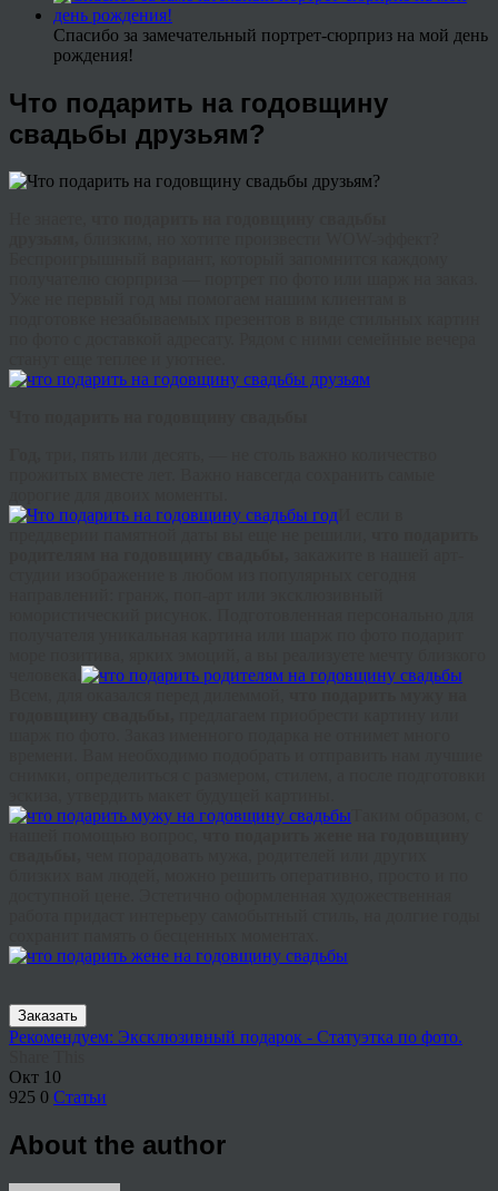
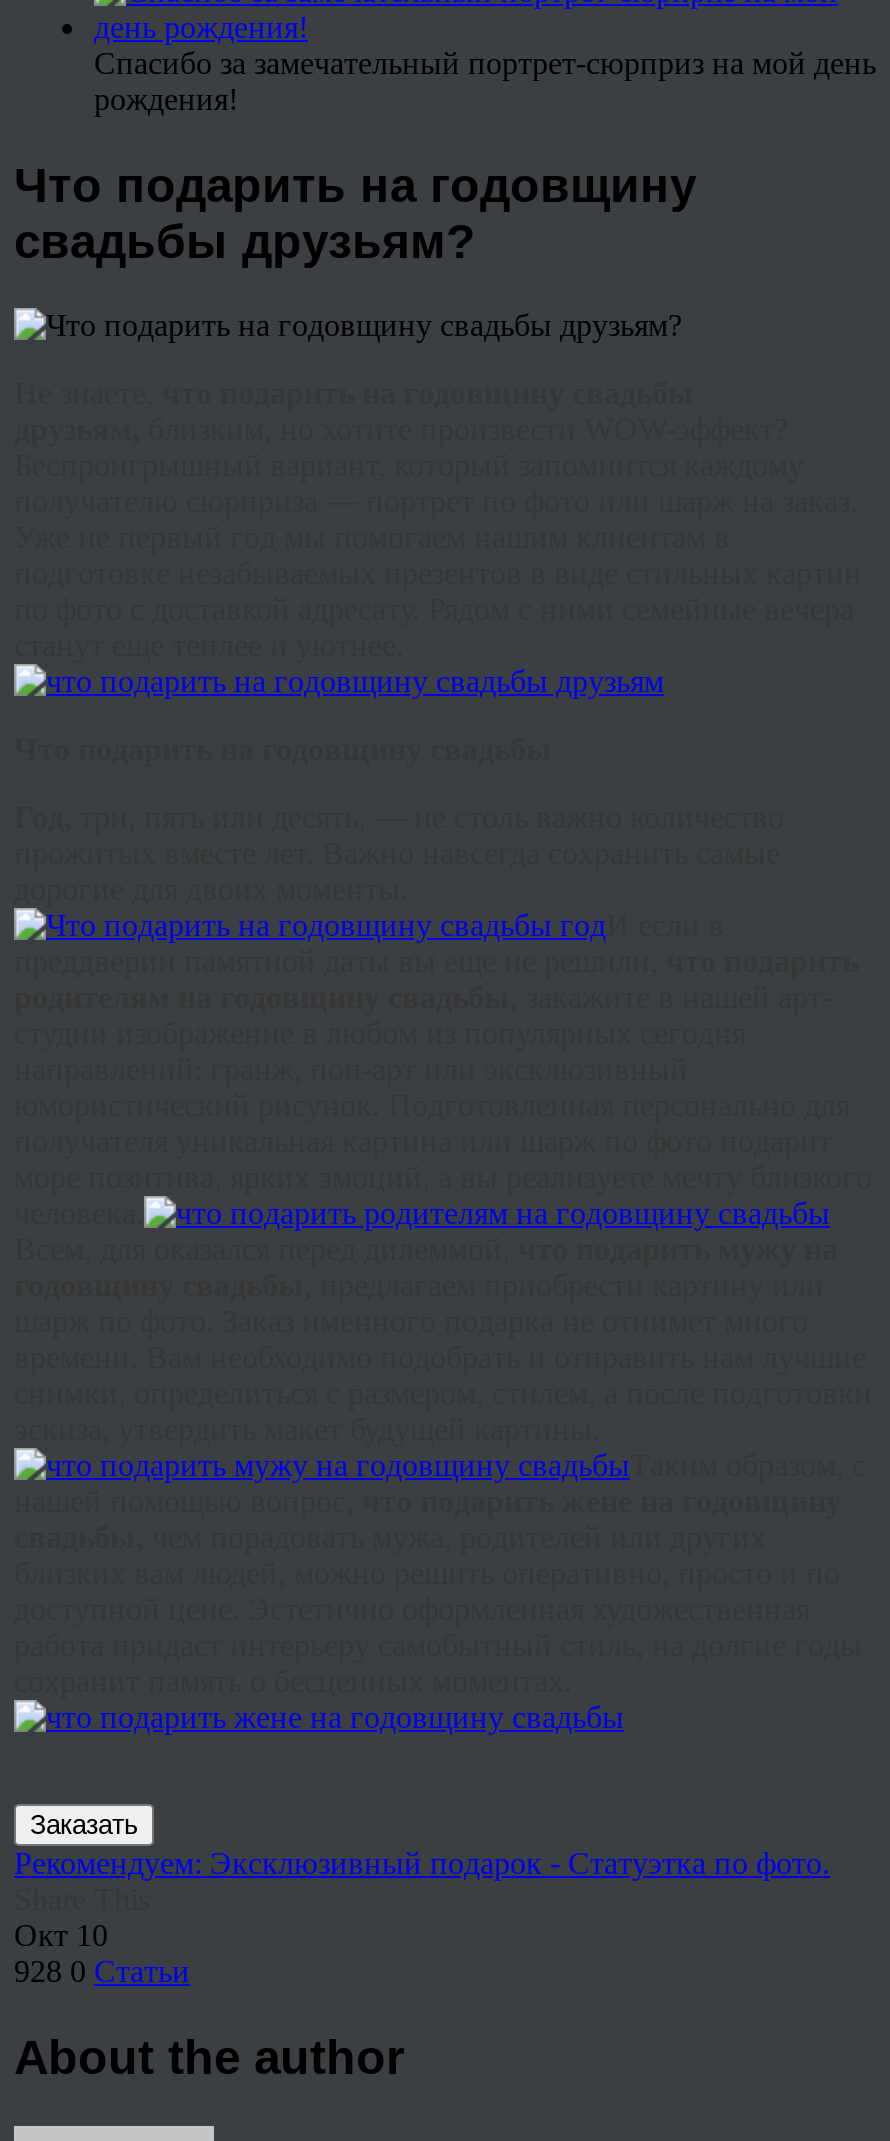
[9,1088,107,1107] 925 0 Статьи -> [14,1955,190,1989] 928 0 Статьи

